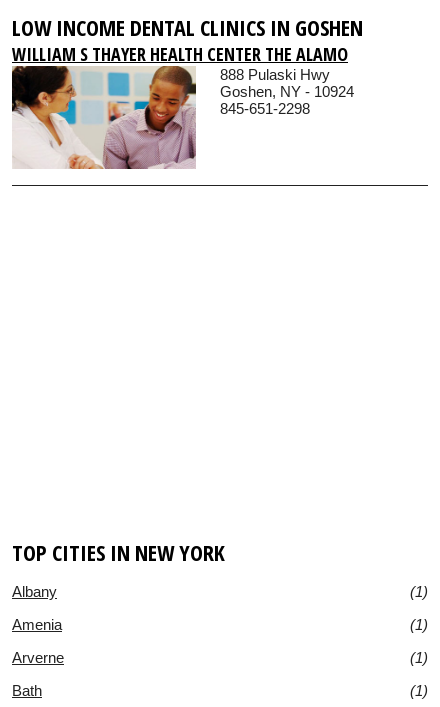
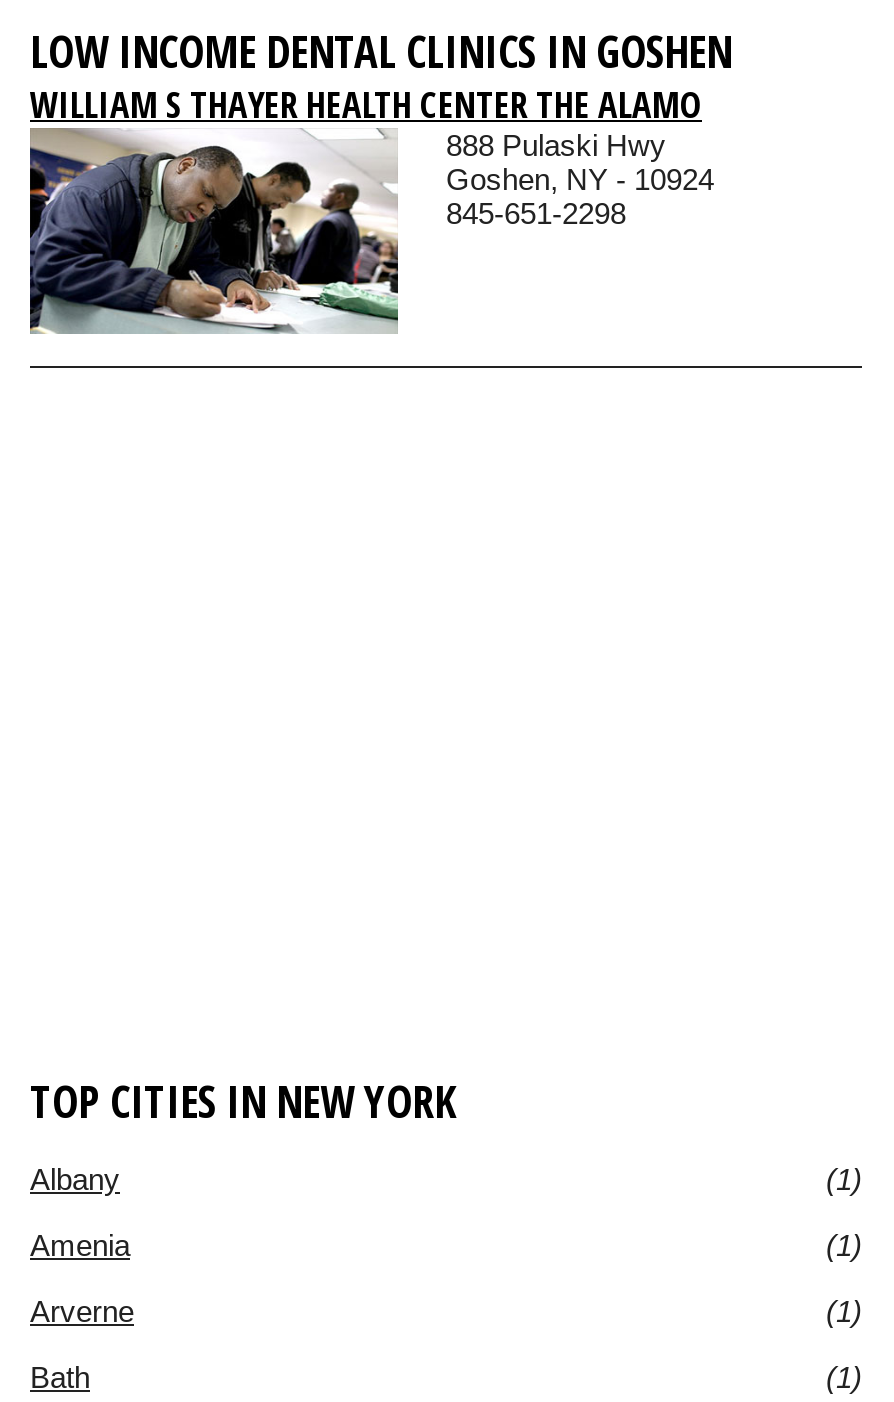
[12,69,196,170] [image] -> [28,134,398,334] [image]

